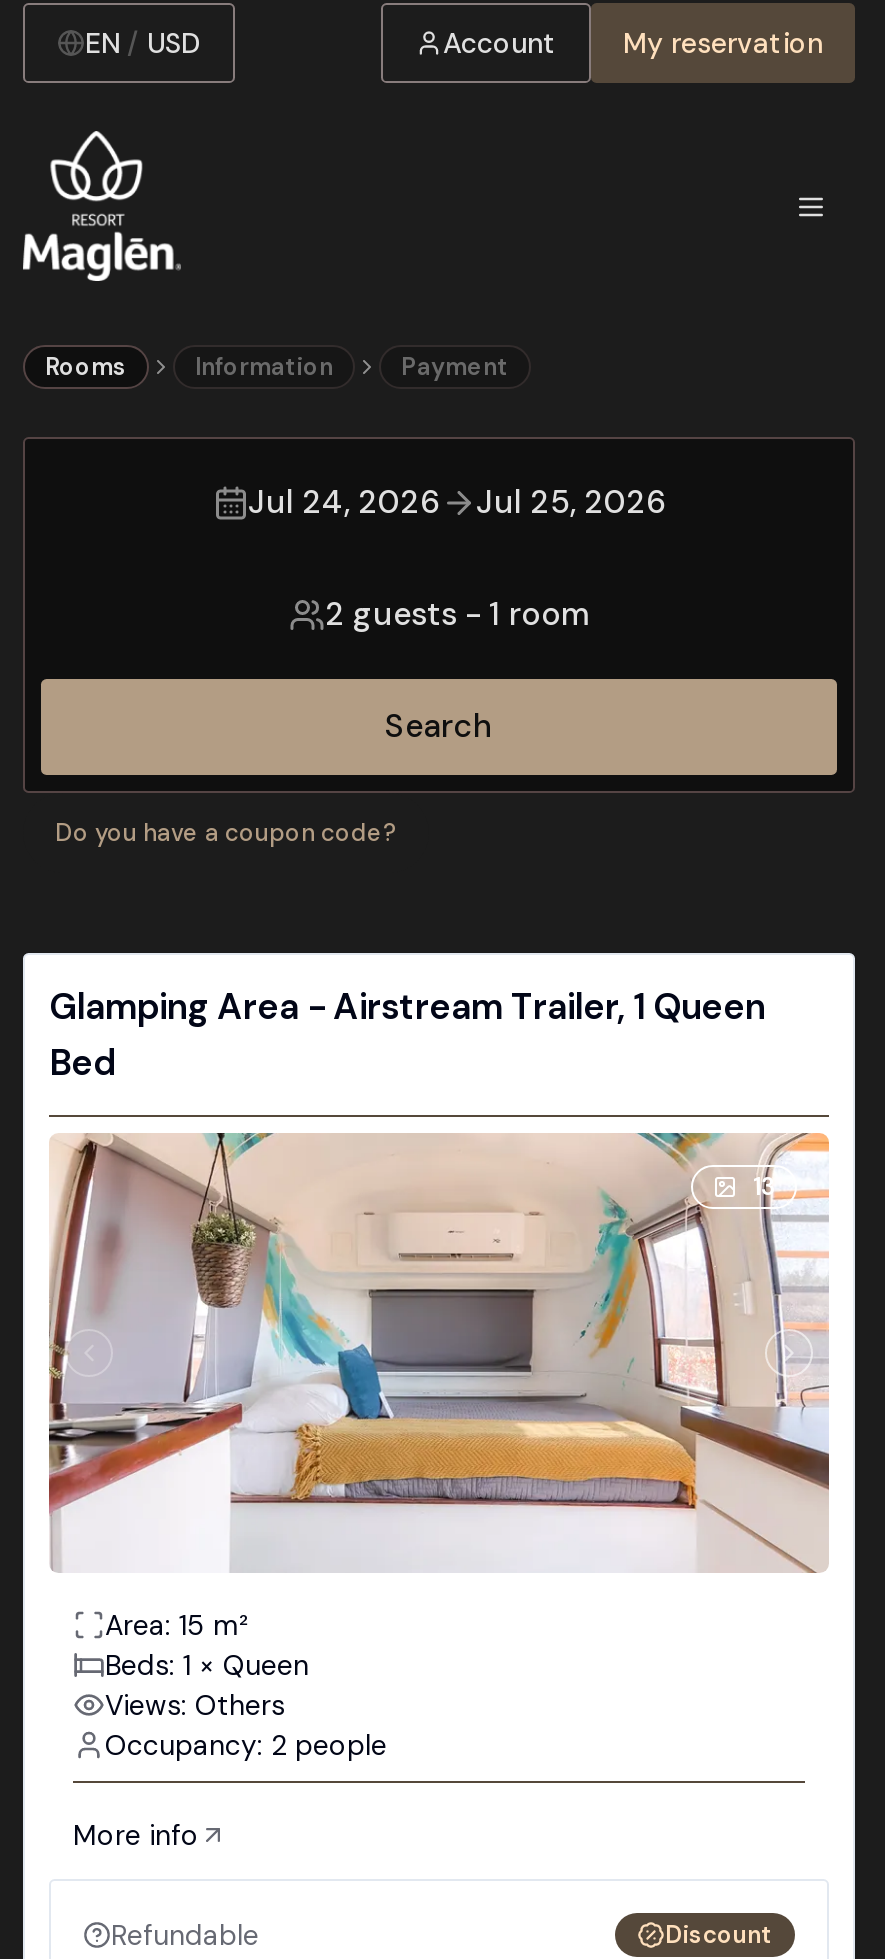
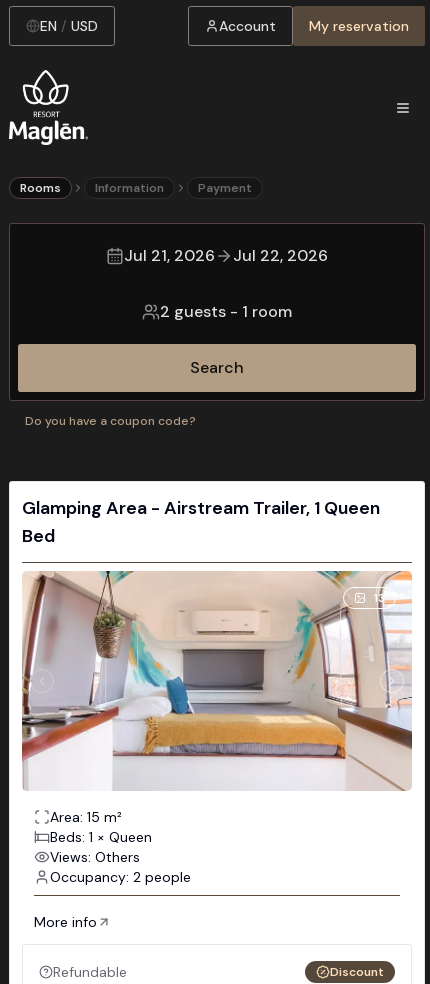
[248,481,440,523] Jul 24, 2026 -> [124,245,215,266] Jul 21, 2026
[476,481,666,523] Jul 25, 2026 -> [233,245,328,266] Jul 22, 2026

